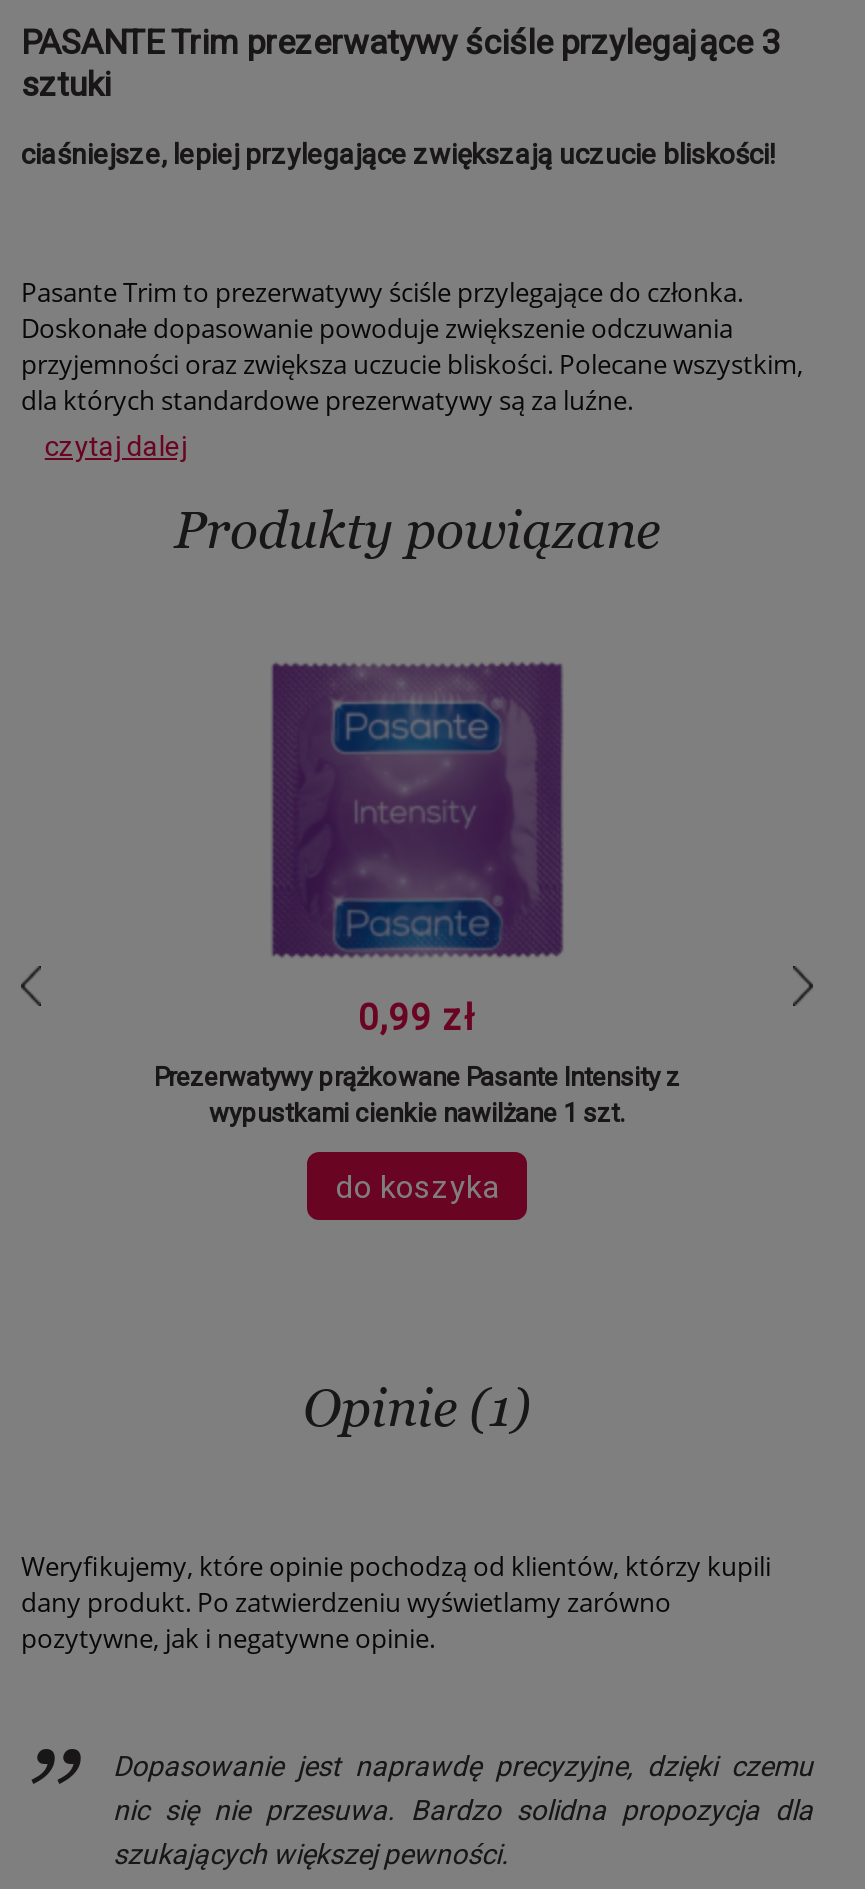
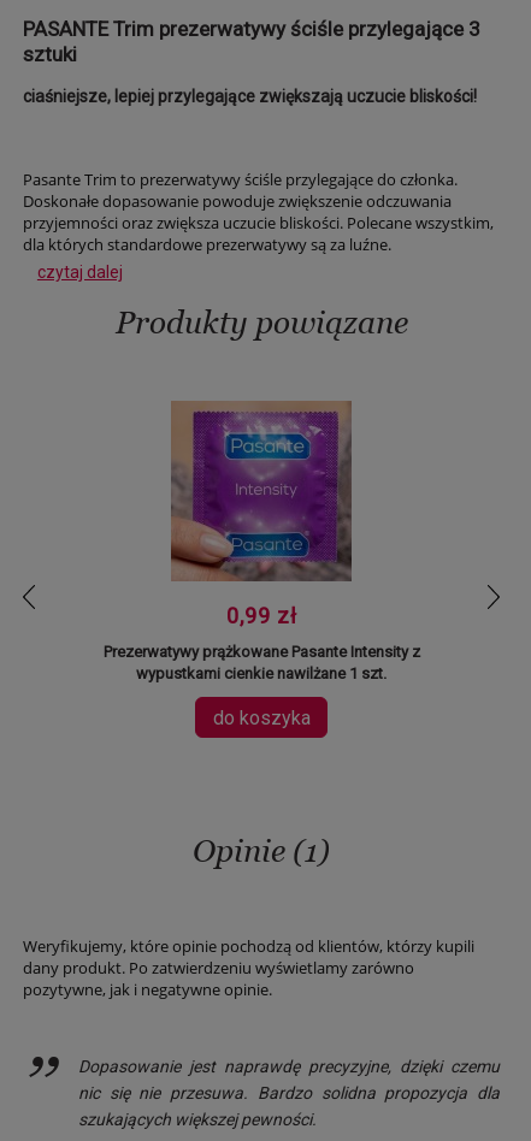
[267,660,567,960] [image] -> [170,400,353,583] [image]

